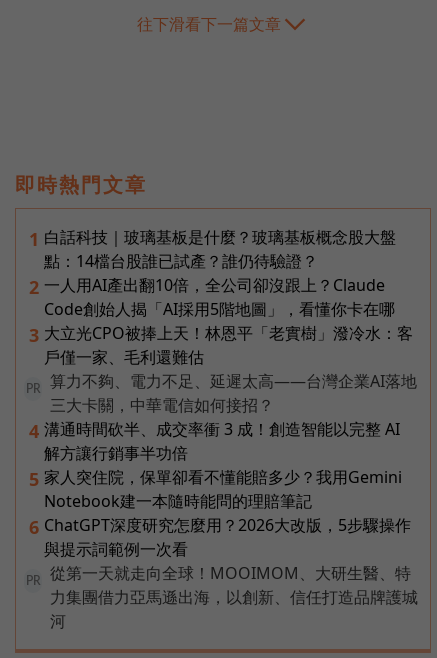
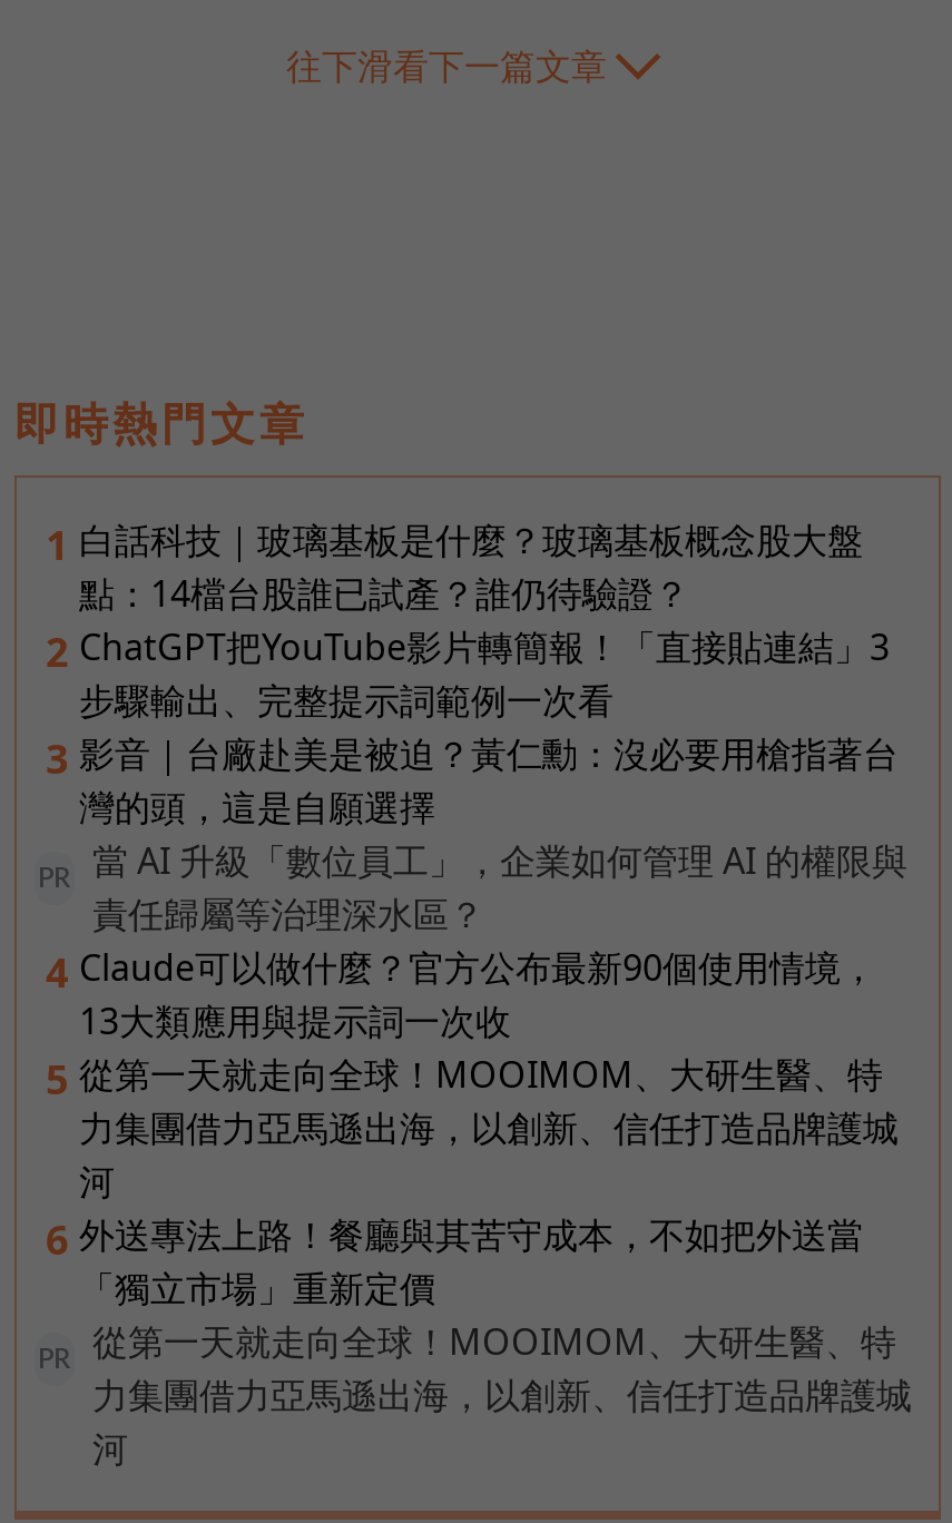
[29,274,413,368] 2 一人用AI產出翻10倍，全公司卻沒跟上？Claude | Code創始人揭「AI採用5階地圖」，看懂你卡在哪 | 3 大立光CPO被捧上天！林恩平「老實樹」潑冷水：客 | 戶僅一家、毛利還難估 -> [46,622,899,832] 2 ChatGPT把YouTube影片轉簡報！「直接貼連結」3 | 步驟輸出、完整提示詞範例一次看 | 3 影音｜台廠赴美是被迫？黃仁勳：沒必要用槍指著台 | 灣的頭，這是自願選擇
[29,370,417,560] 算力不夠、電力不足、延遲太高——台灣企業AI落地 | 三大卡關，中華電信如何接招？ | 4 溝通時間砍半、成交率衝 3 成！創造智能以完整 AI | 解方讓行銷事半功倍 | 5 家人突住院，保單卻看不懂能賠多少？我用Gemini | Notebook建一本隨時能問的理賠筆記 | 6 ChatGPT深度研究怎麼用？2026大改版，5步驟操作 | 與提示詞範例一次看 -> [46,836,907,1313] 當 AI 升級「數位員工」，企業如何管理 AI 的權限與 | 責任歸屬等治理深水區？ | 4 Claude可以做什麼？官方公布最新90個使用情境， | 13大類應用與提示詞一次收 | 5 從第一天就走向全球！MOOIMOM、大研生醫、特 | 力集團借力亞馬遜出海，以創新、信任打造品牌護城 | 河 | 6 外送專法上路！餐廳與其苦守成本，不如把外送當 | 「獨立市場」重新定價

